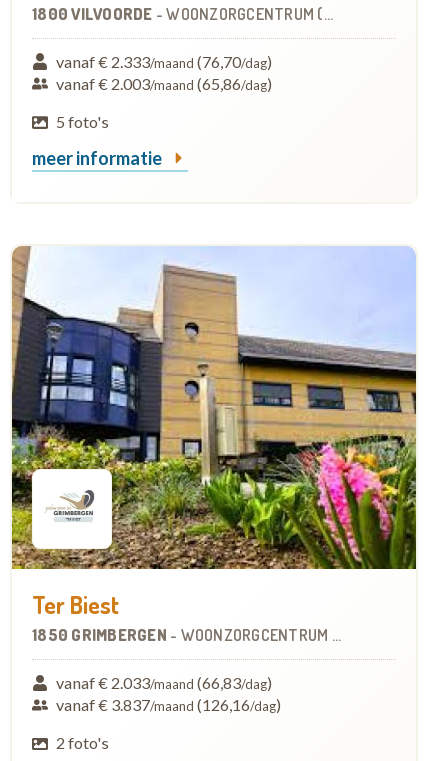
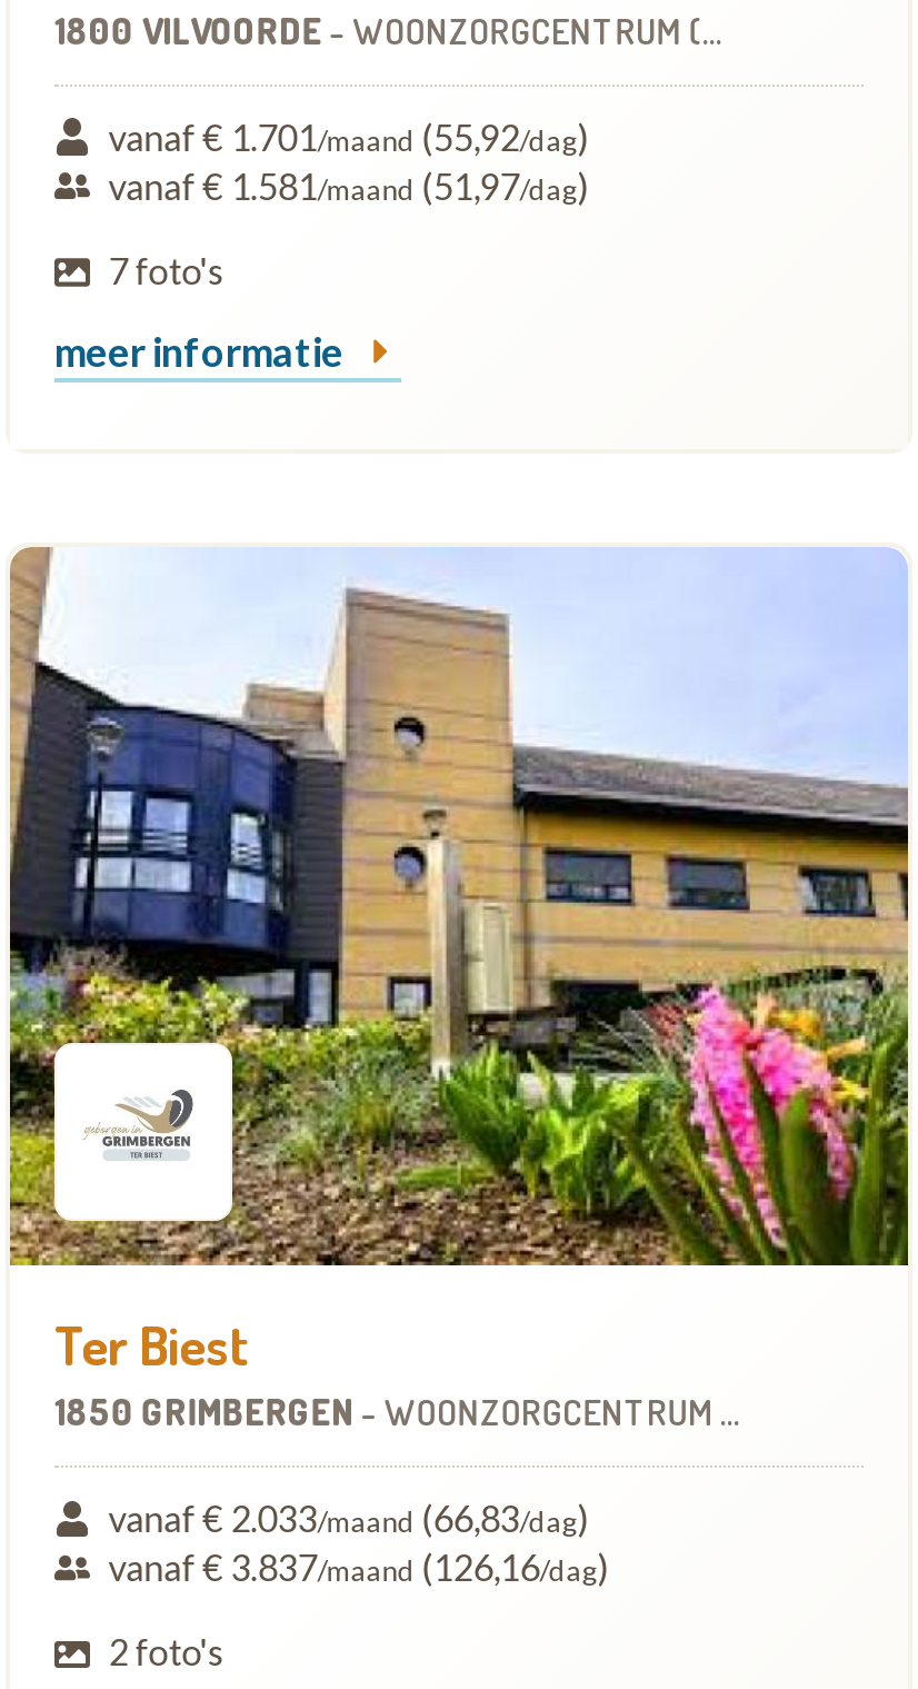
[56,51,272,70] vanaf € 2.333/maand (76,70/dag) -> [108,115,589,157] vanaf € 1.701/maand (55,92/dag)
[56,73,272,92] vanaf € 2.003/maand (65,86/dag) -> [108,163,589,206] vanaf € 1.581/maand (51,97/dag)
[56,111,109,130] 5 foto's -> [108,248,226,290] 7 foto's

